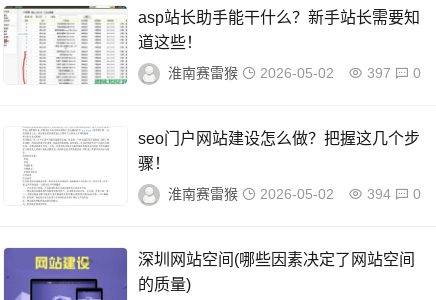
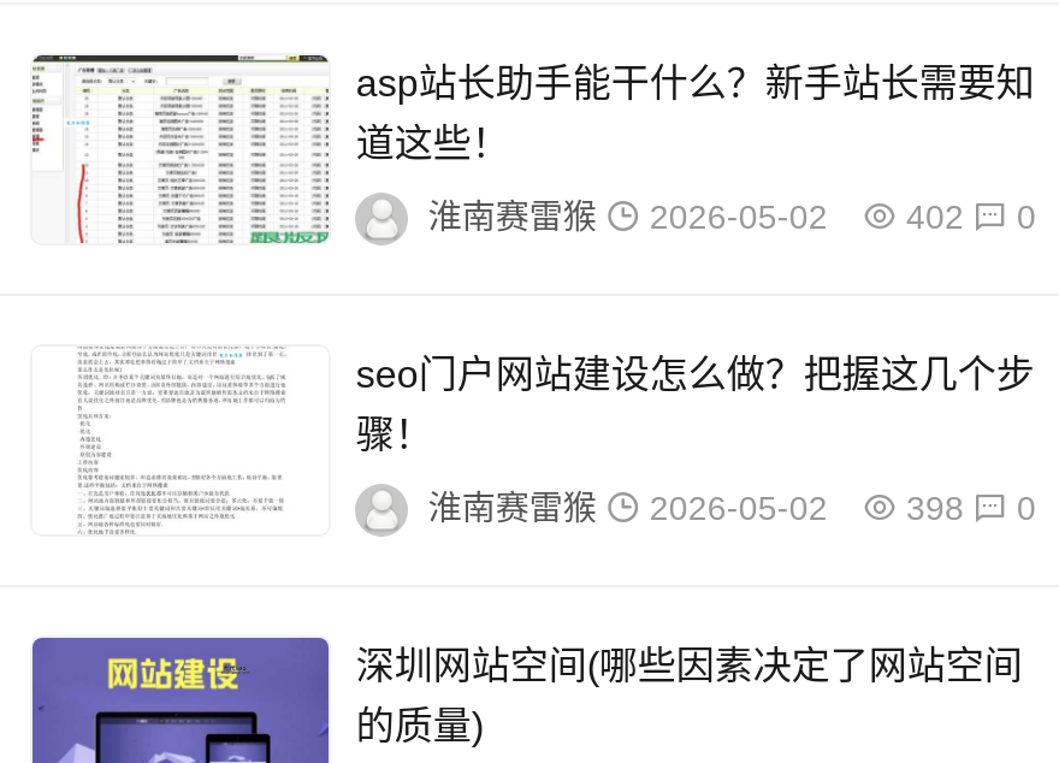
[168,65,421,81] 淮南赛雷猴 2026-05-02 397 0 -> [428,197,1036,236] 淮南赛雷猴 2026-05-02 402 0
[168,186,421,202] 淮南赛雷猴 2026-05-02 394 0 -> [428,489,1036,527] 淮南赛雷猴 2026-05-02 398 0

